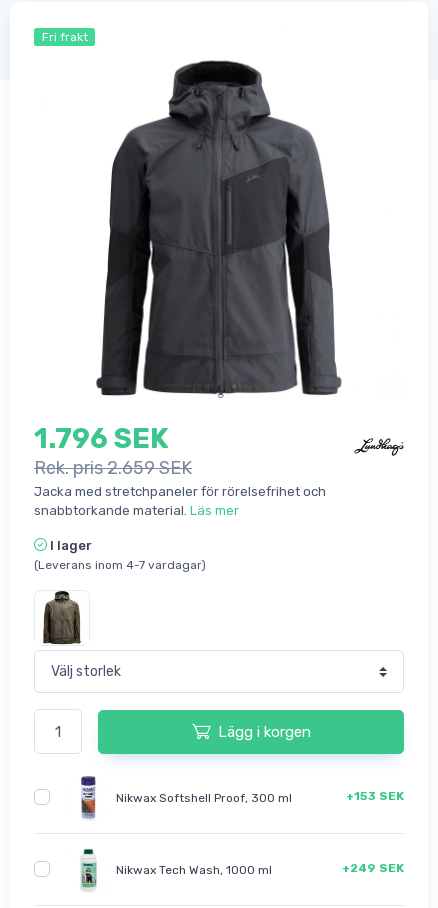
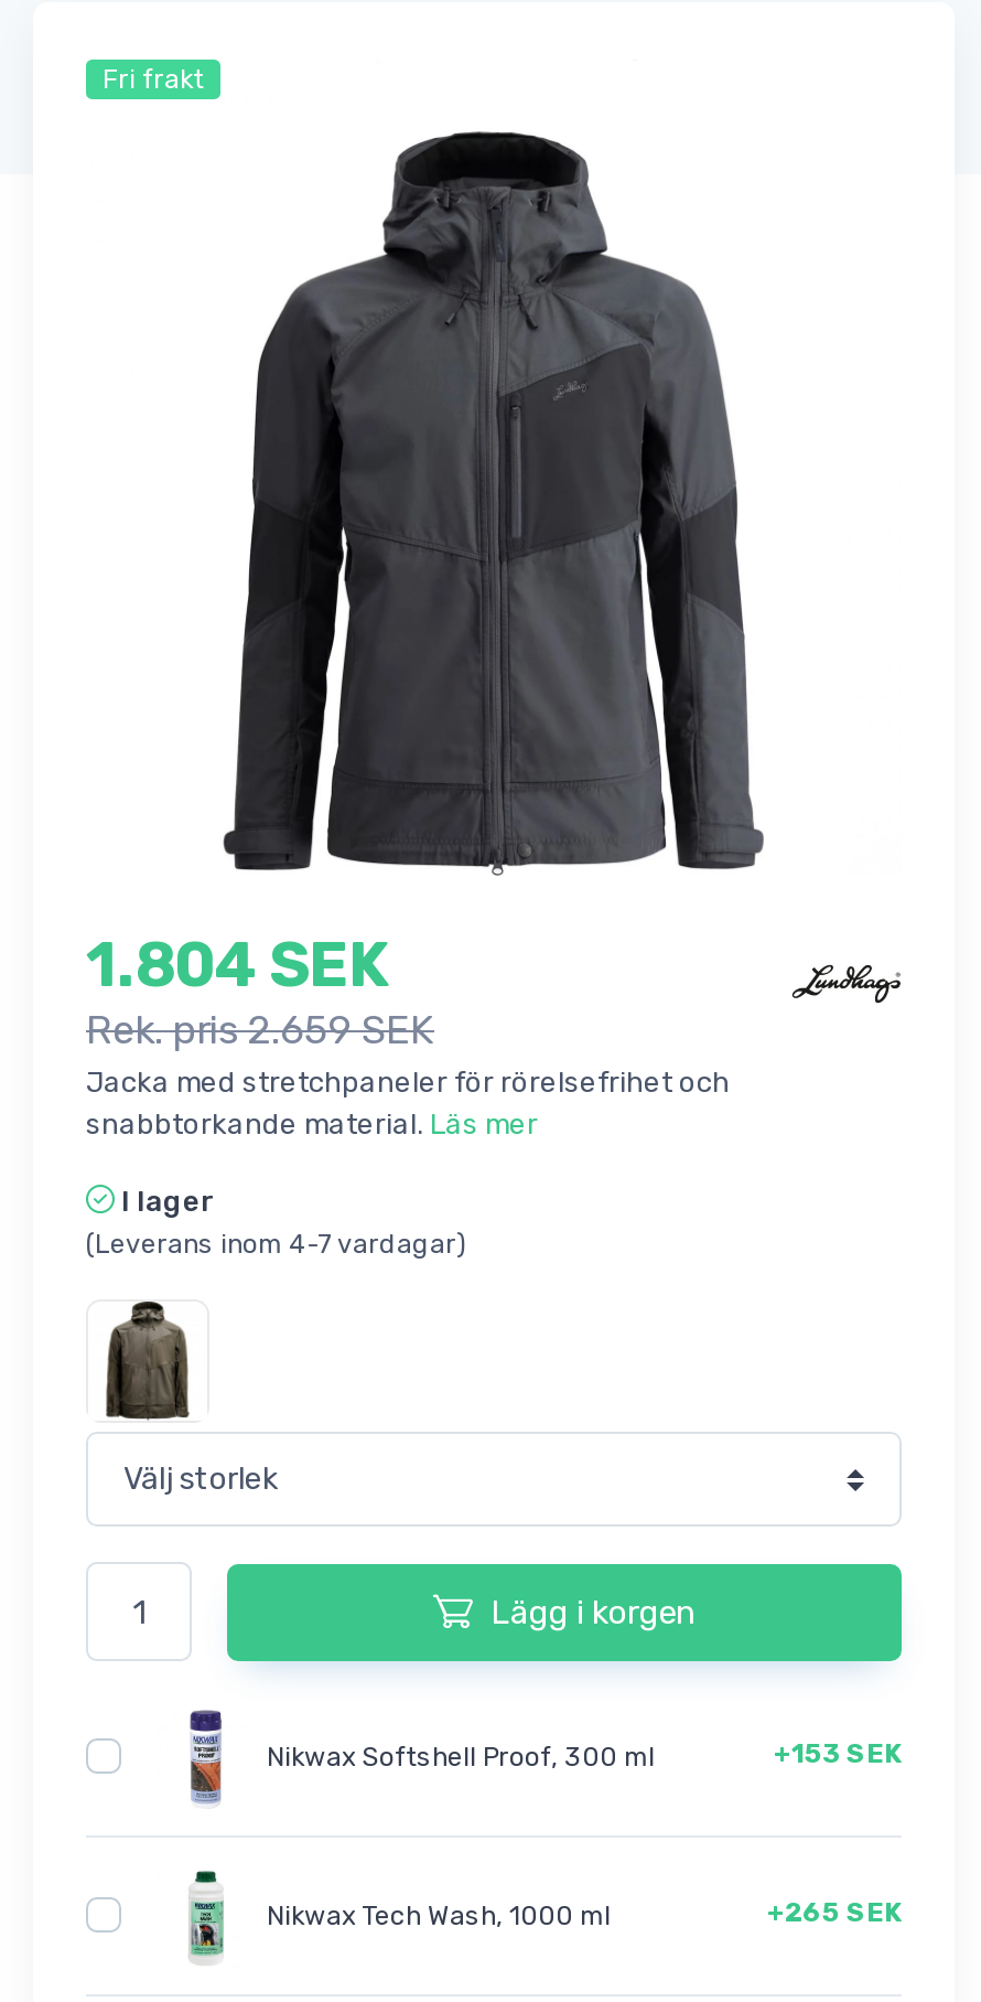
[34,422,169,455] 1.796 SEK -> [86,930,390,1002] 1.804 SEK
[342,861,404,875] +249 SEK -> [767,1898,902,1929] +265 SEK

